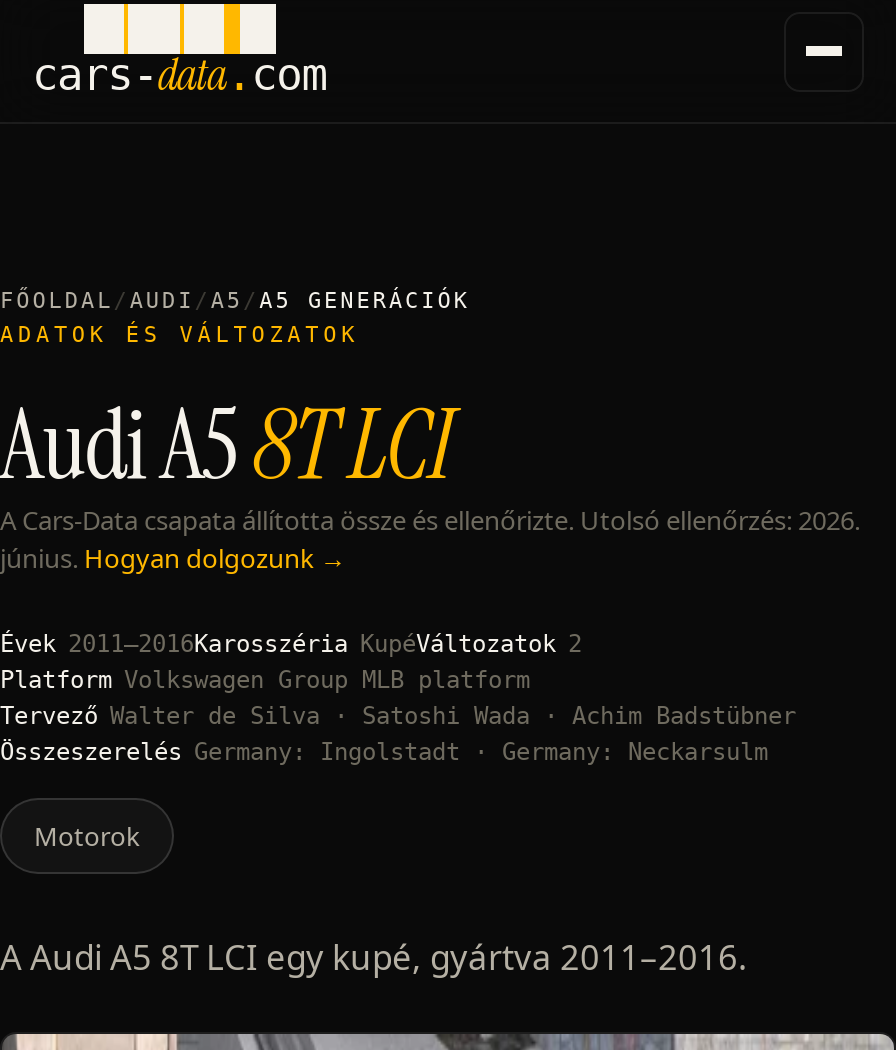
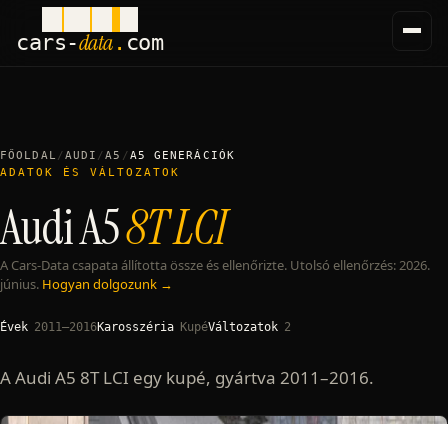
[0,666,796,854] Platform Volkswagen Group MLB platform | Tervező Walter de Silva · Satoshi Wada · Achim Badstübner | Összeszerelés Germany: Ingolstadt · Germany: Neckarsulm | Motorok -> none

